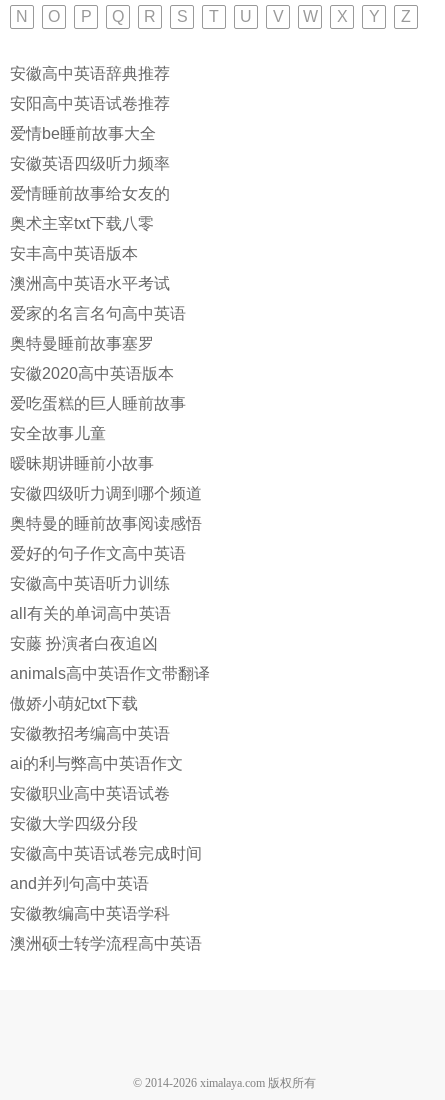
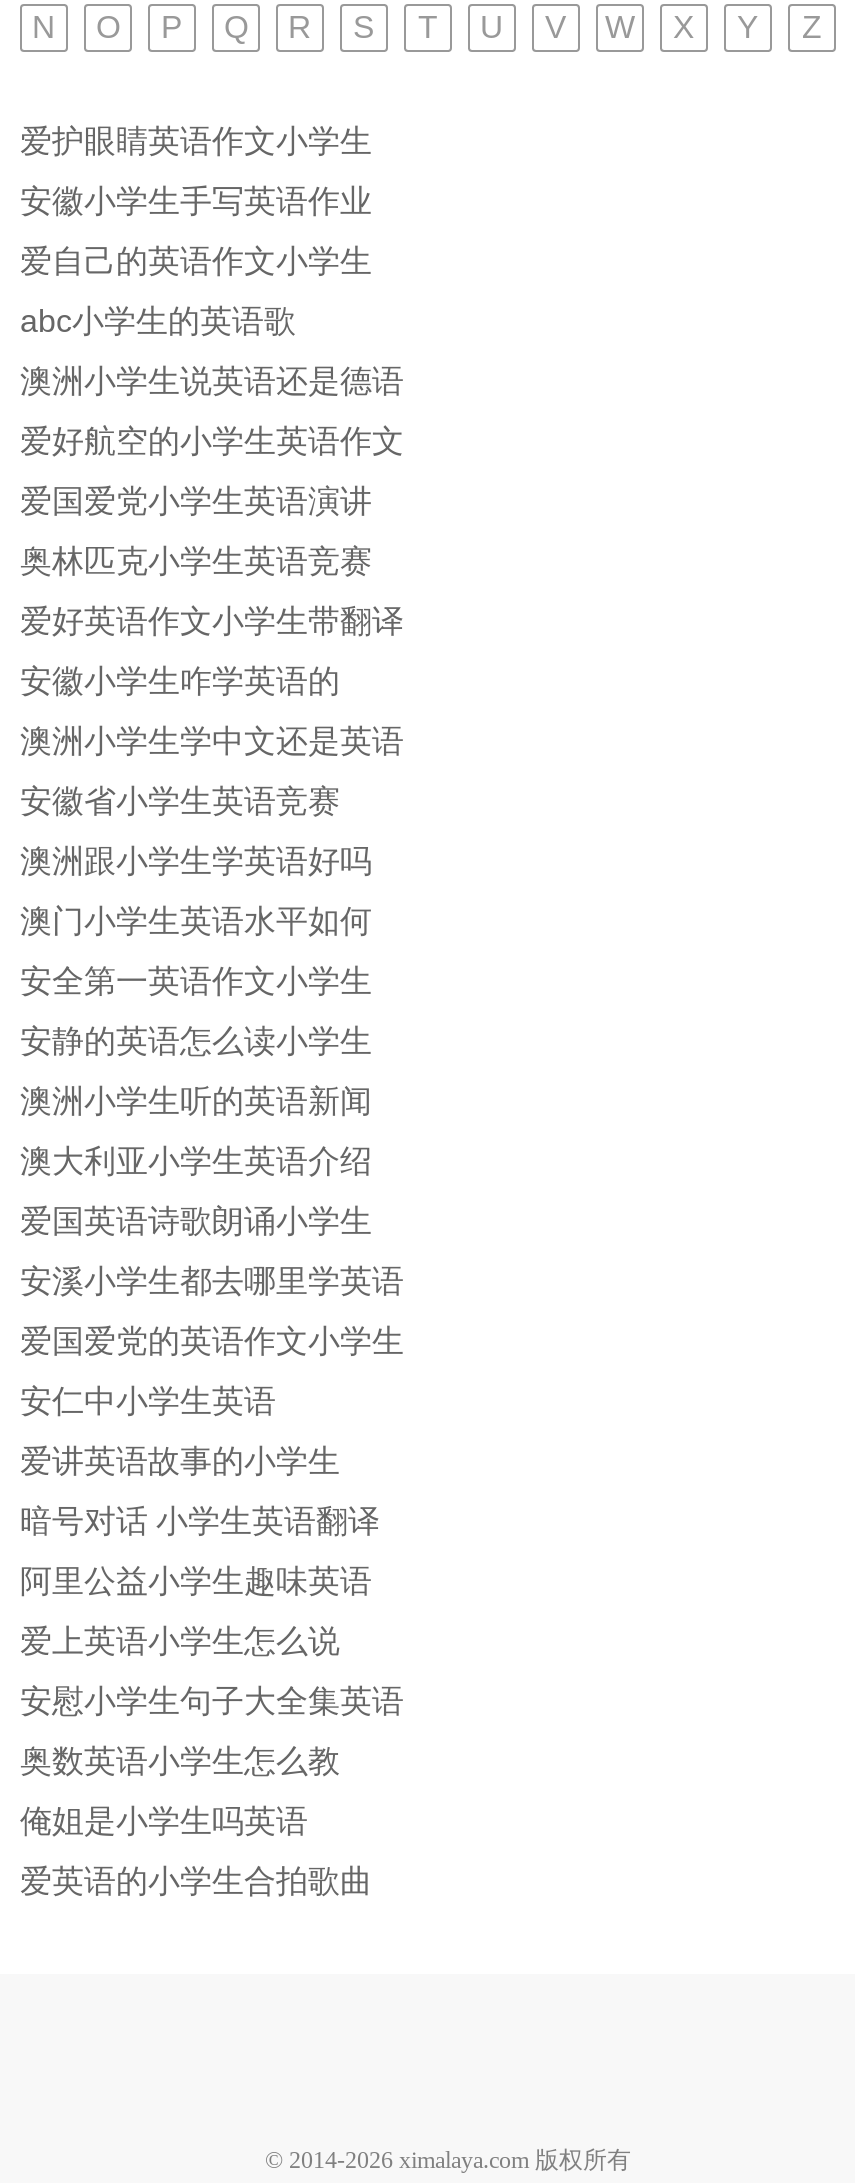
[10,65,170,82] 安徽高中英语辞典推荐 -> [20,124,372,158] 爱护眼睛英语作文小学生
[10,95,170,112] 安阳高中英语试卷推荐 -> [20,184,372,218] 安徽小学生手写英语作业
[10,125,156,142] 爱情be睡前故事大全 -> [20,244,372,278] 爱自己的英语作文小学生
[10,155,170,172] 安徽英语四级听力频率 -> [20,304,296,338] abc小学生的英语歌
[10,185,170,202] 爱情睡前故事给女友的 -> [20,364,404,398] 澳洲小学生说英语还是德语
[10,215,154,232] 奥术主宰txt下载八零 -> [20,424,404,458] 爱好航空的小学生英语作文
[10,245,138,262] 安丰高中英语版本 -> [20,484,372,518] 爱国爱党小学生英语演讲
[10,275,170,292] 澳洲高中英语水平考试 -> [20,544,372,578] 奥林匹克小学生英语竞赛
[10,305,186,322] 爱家的名言名句高中英语 -> [20,604,404,638] 爱好英语作文小学生带翻译
[10,335,154,352] 奥特曼睡前故事塞罗 -> [20,664,340,698] 安徽小学生咋学英语的
[10,365,174,382] 安徽2020高中英语版本 -> [20,724,404,758] 澳洲小学生学中文还是英语
[10,395,186,412] 爱吃蛋糕的巨人睡前故事 -> [20,784,340,818] 安徽省小学生英语竞赛
[10,425,106,442] 安全故事儿童 -> [20,844,372,878] 澳洲跟小学生学英语好吗
[10,455,154,472] 暧昧期讲睡前小故事 -> [20,904,372,938] 澳门小学生英语水平如何
[10,485,202,502] 安徽四级听力调到哪个频道 -> [20,964,372,998] 安全第一英语作文小学生
[10,515,202,532] 奥特曼的睡前故事阅读感悟 -> [20,1024,372,1058] 安静的英语怎么读小学生
[10,545,186,562] 爱好的句子作文高中英语 -> [20,1084,372,1118] 澳洲小学生听的英语新闻
[10,575,170,592] 安徽高中英语听力训练 -> [20,1144,372,1178] 澳大利亚小学生英语介绍
[10,605,171,622] all有关的单词高中英语 -> [20,1204,372,1238] 爱国英语诗歌朗诵小学生
[10,635,158,652] 安藤 扮演者白夜追凶 -> [20,1264,404,1298] 安溪小学生都去哪里学英语
[10,665,210,682] animals高中英语作文带翻译 -> [20,1324,404,1358] 爱国爱党的英语作文小学生
[10,695,138,712] 傲娇小萌妃txt下载 -> [20,1384,276,1418] 安仁中小学生英语
[10,725,170,742] 安徽教招考编高中英语 -> [20,1444,340,1478] 爱讲英语故事的小学生
[10,755,183,772] ai的利与弊高中英语作文 -> [20,1504,380,1538] 暗号对话 小学生英语翻译
[10,785,170,802] 安徽职业高中英语试卷 -> [20,1564,372,1598] 阿里公益小学生趣味英语
[10,815,138,832] 安徽大学四级分段 -> [20,1624,340,1658] 爱上英语小学生怎么说
[10,845,202,862] 安徽高中英语试卷完成时间 -> [20,1684,404,1718] 安慰小学生句子大全集英语
[10,875,149,892] and并列句高中英语 -> [20,1744,340,1778] 奥数英语小学生怎么教
[10,905,170,922] 安徽教编高中英语学科 -> [20,1804,308,1838] 俺姐是小学生吗英语
[10,935,202,952] 澳洲硕士转学流程高中英语 -> [20,1864,372,1898] 爱英语的小学生合拍歌曲

